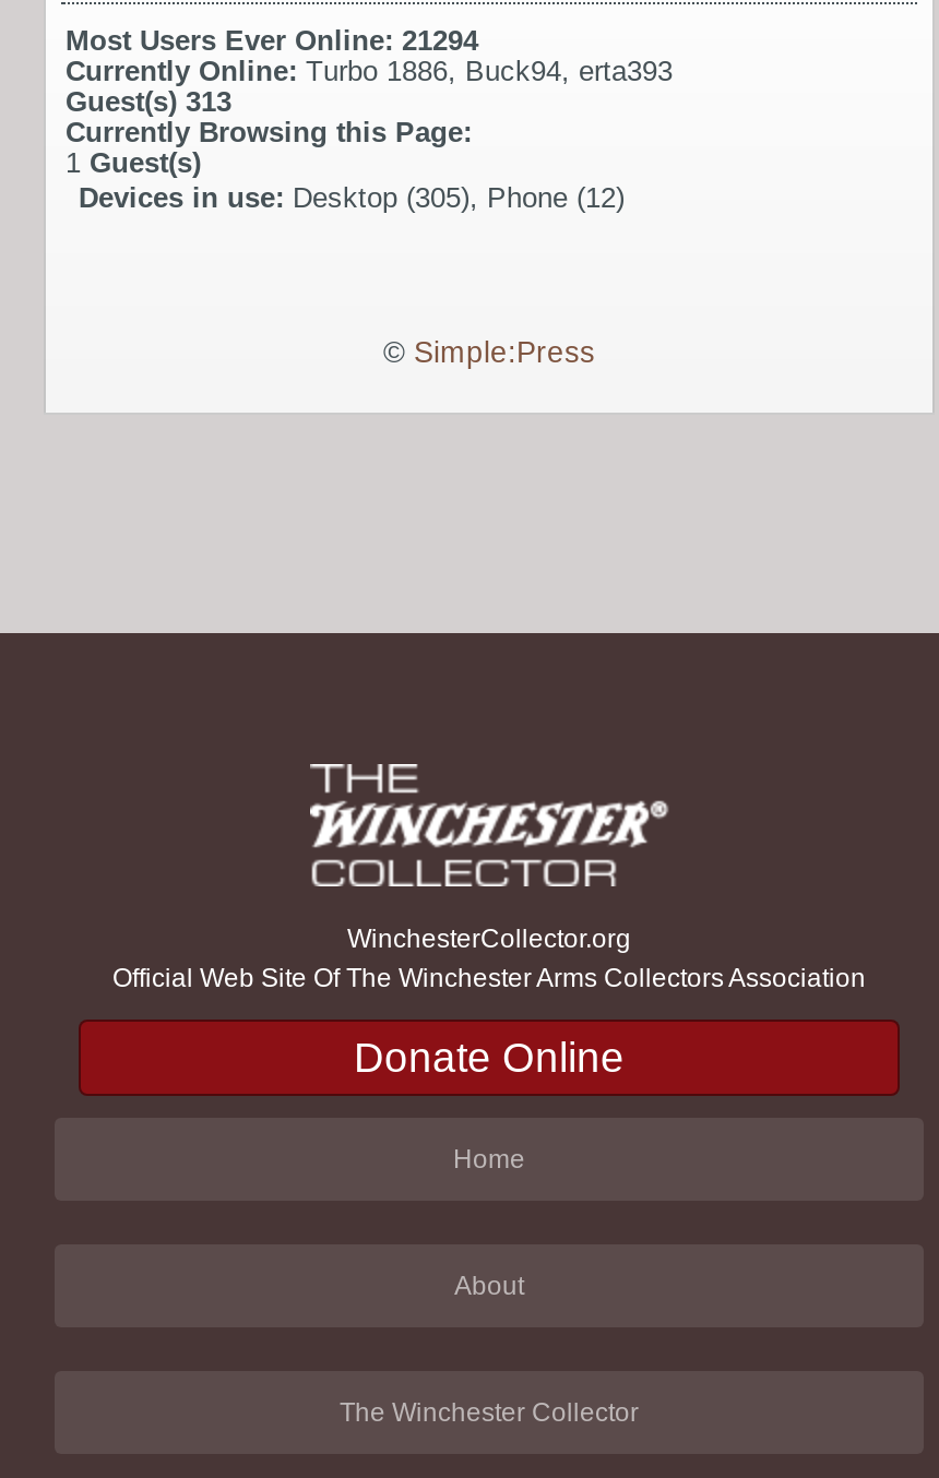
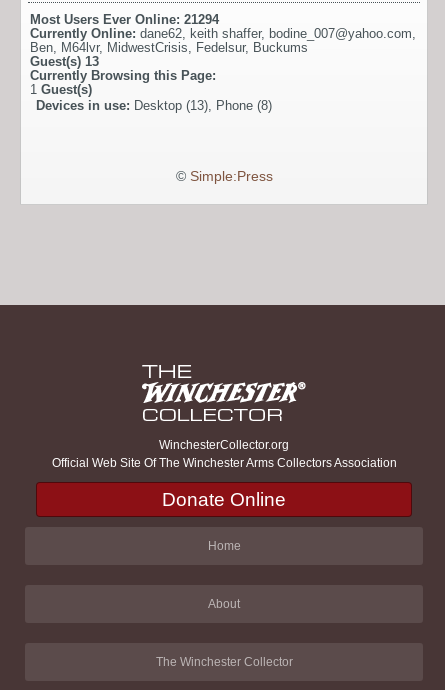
[66,55,673,119] Currently Online: Turbo 1886, Buck94, erta393 | Guest(s)313 -> [30,26,416,69] Currently Online: dane62, keith shaffer, bodine_007@yahoo.com, | Ben, M64lvr, MidwestCrisis, Fedelsur, Buckums | Guest(s) 13
[79,182,625,215] Devices in use: Desktop (305), Phone (12) -> [36,98,272,113] Devices in use: Desktop (13), Phone (8)

